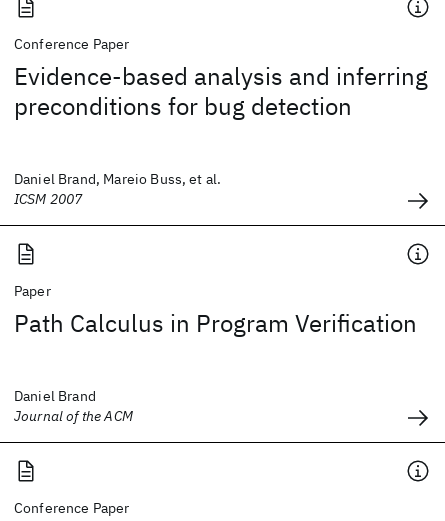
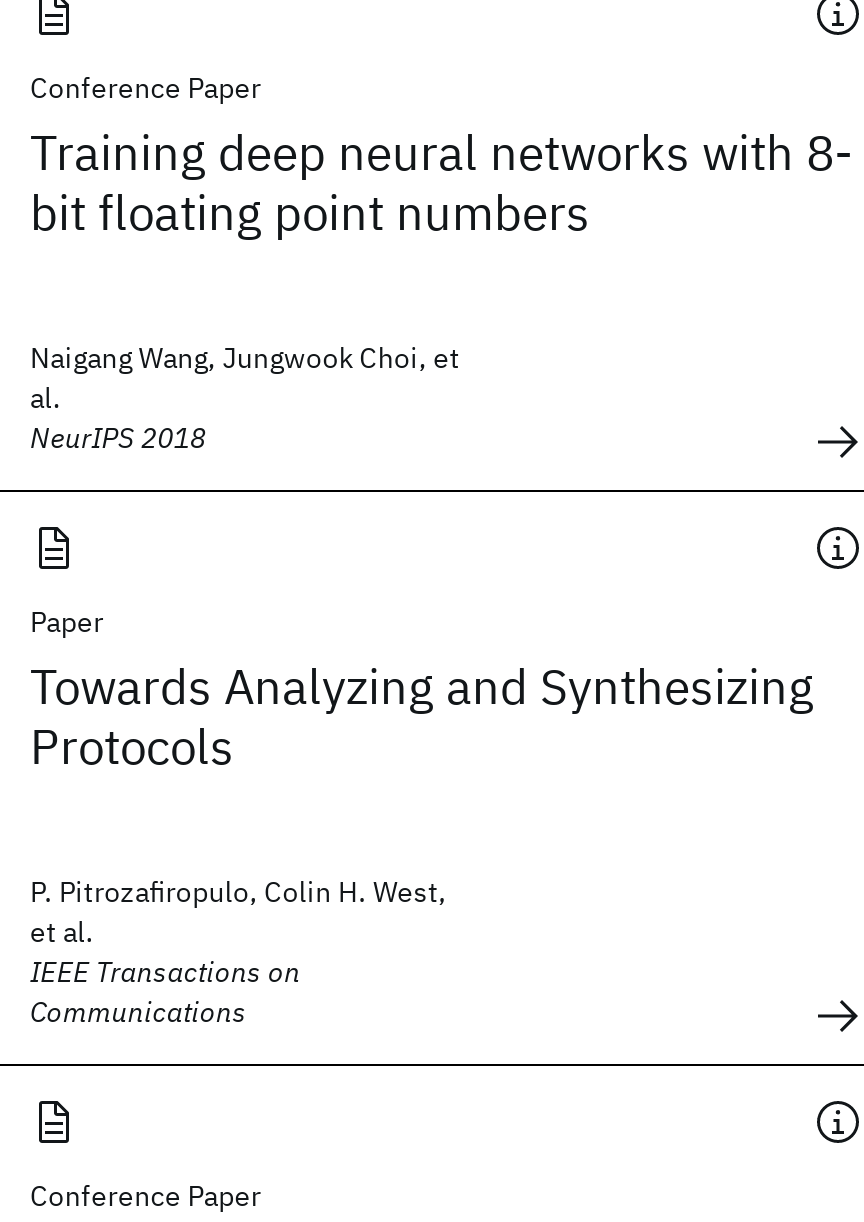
[14,60,428,122] Evidence-based analysis and inferring | preconditions for bug detection -> [30,120,854,244] Training deep neural networks with 8- | bit floating point numbers
[14,170,221,208] Daniel Brand, Mareio Buss, et al. | ICSM 2007 -> [30,340,460,456] Naigang Wang, Jungwook Choi, et | al. | NeurIPS 2018
[14,307,417,339] Path Calculus in Program Verification -> [30,654,814,778] Towards Analyzing and Synthesizing | Protocols
[14,387,133,425] Daniel Brand | Journal of the ACM -> [30,874,447,1030] P. Pitrozafiropulo, Colin H. West, | et al. | IEEE Transactions on | Communications

